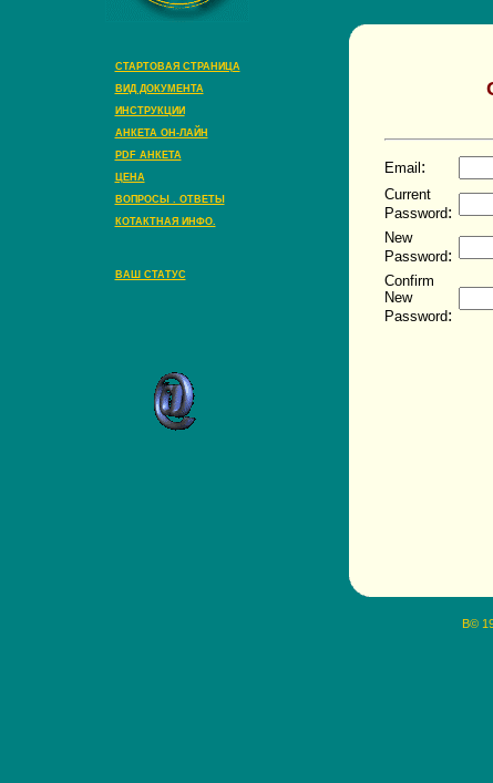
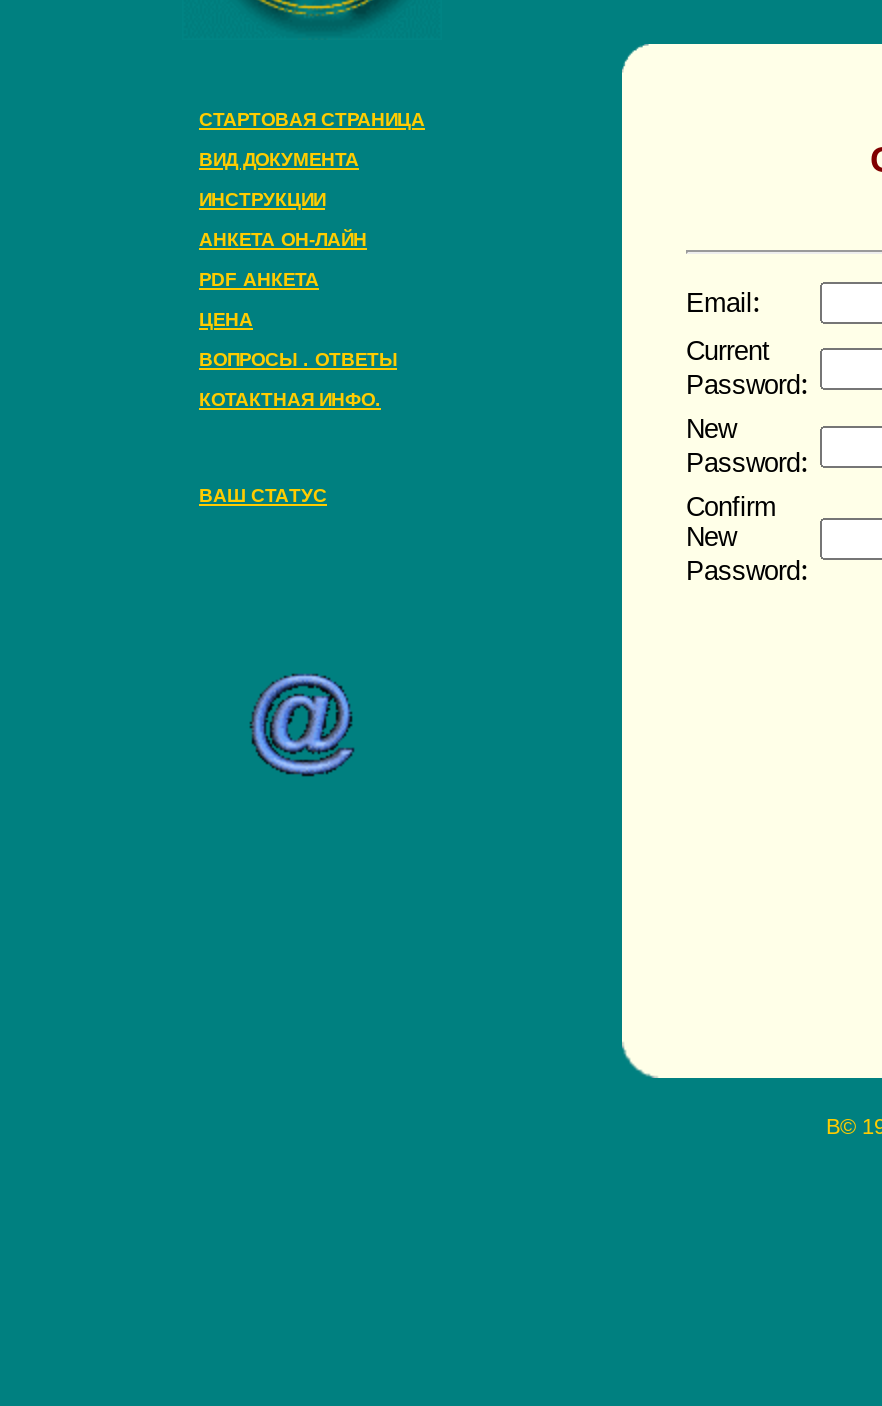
[144,371,198,430] [image] -> [250,672,354,774] [image]

